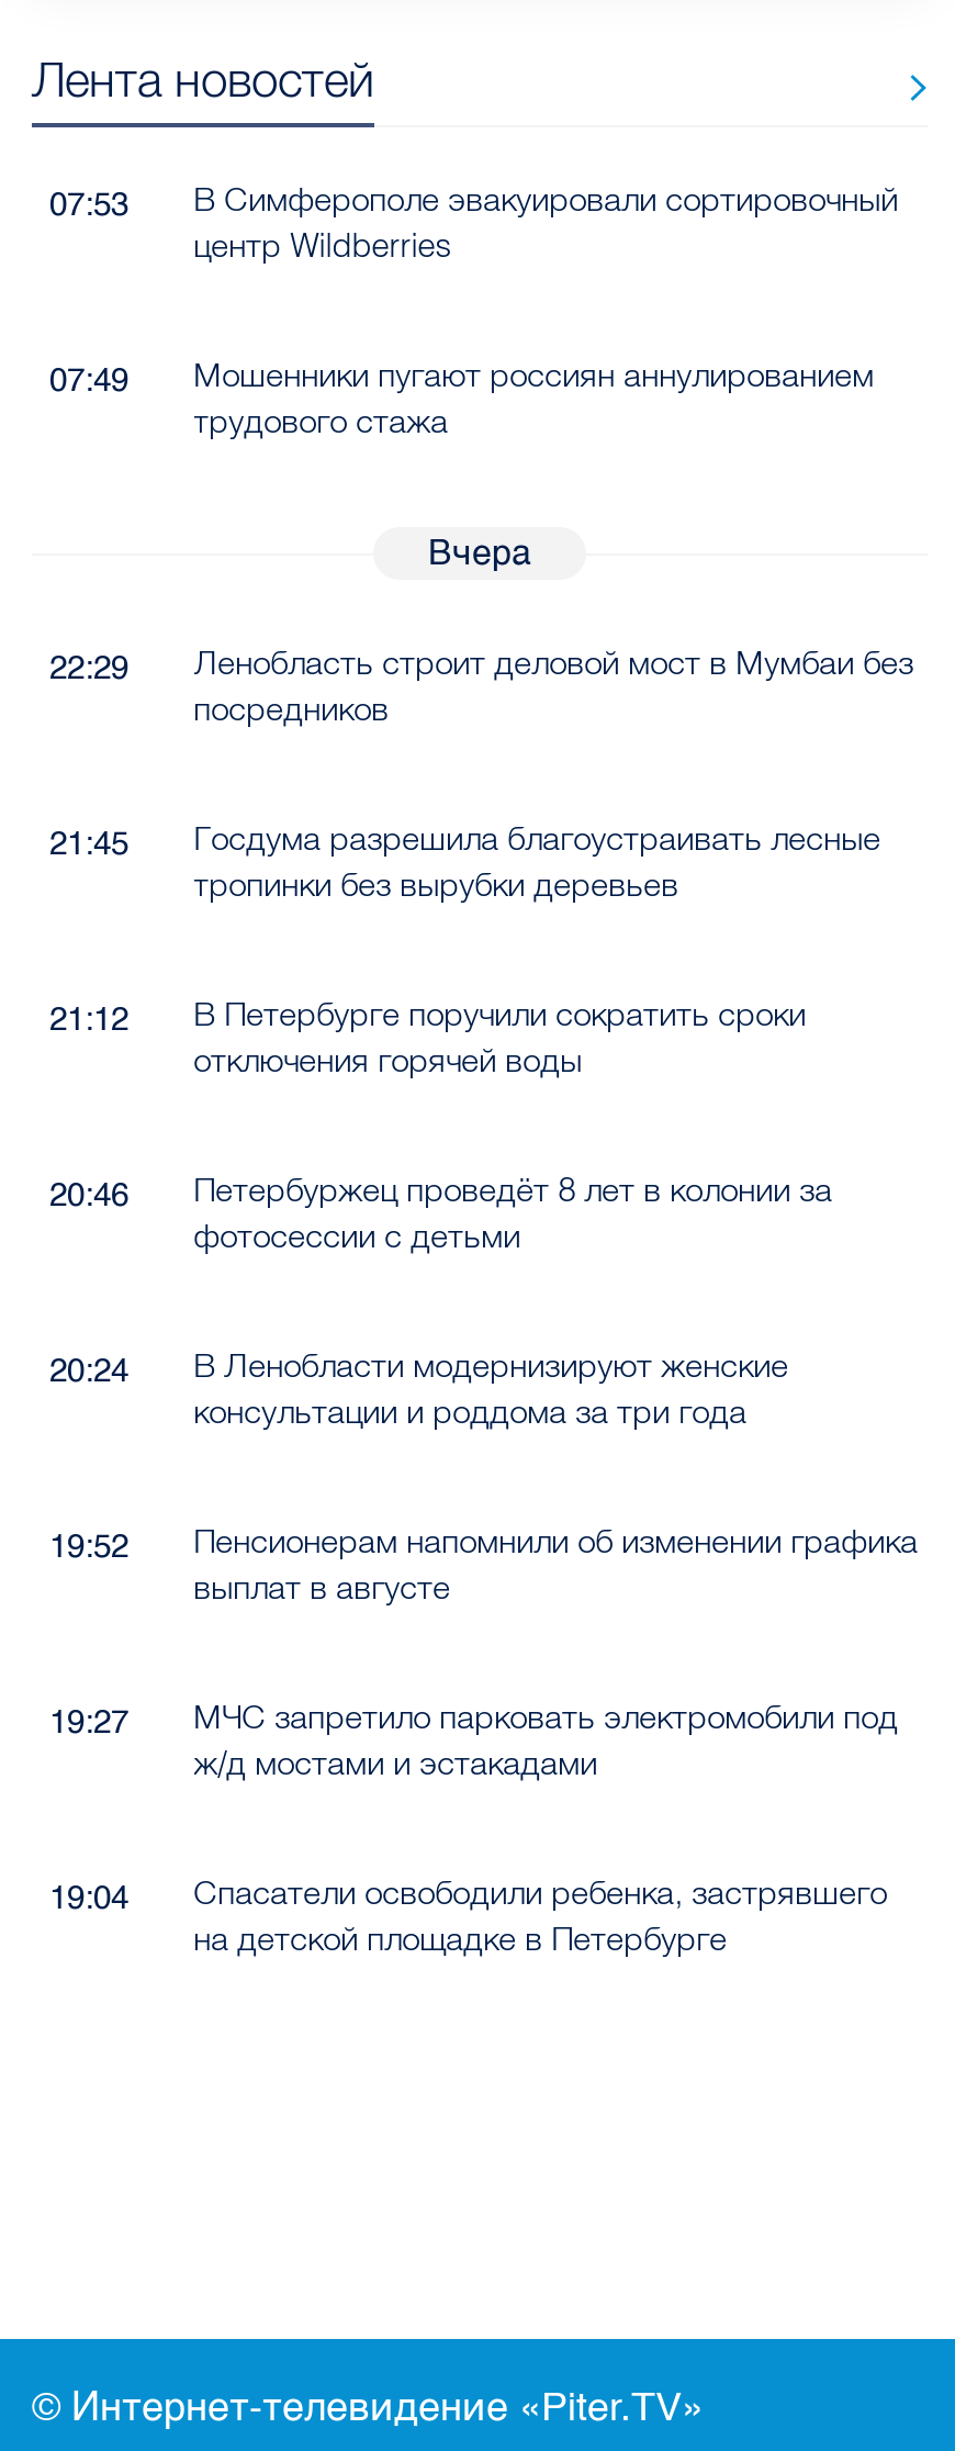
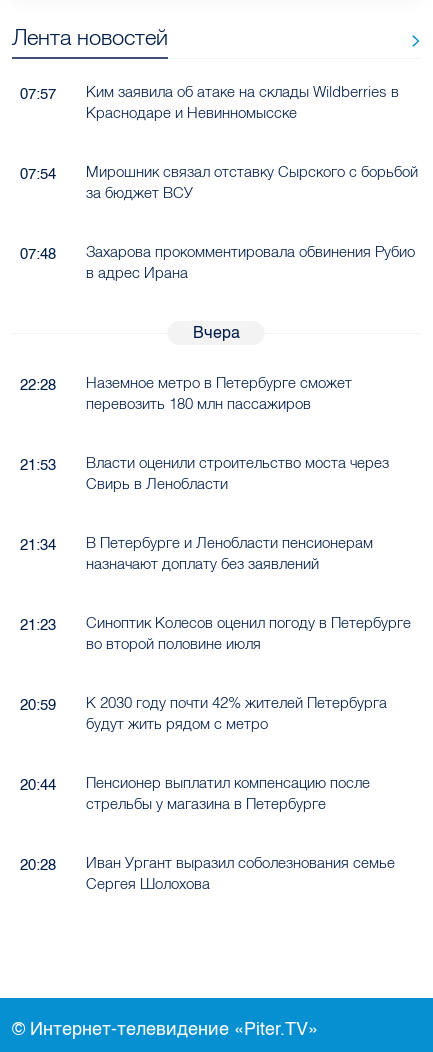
[49,177,898,441] 07:53 | В Симферополе эвакуировали сортировочный | центр Wildberries | 07:49 | Мошенники пугают россиян аннулированием | трудового стажа -> [20,82,418,282] 07:57 | Ким заявила об атаке на склады Wildberries в | Краснодаре и Невинномысске | 07:54 | Мирошник связал отставку Сырского с борьбой | за бюджет ВСУ | 07:48 | Захарова прокомментировала обвинения Рубио | в адрес Ирана
moved [428,532,531,573] -> [192,323,239,342]: Вчера
[49,640,918,1958] 22:29 | Ленобласть строит деловой мост в Мумбаи без | посредников | 21:45 | Госдума разрешила благоустраивать лесные | тропинки без вырубки деревьев | 21:12 | В Петербурге поручили сократить сроки | отключения горячей воды | 20:46 | Петербуржец проведёт 8 лет в колонии за | фотосессии с детьми | 20:24 | В Ленобласти модернизируют женские | консультации и роддома за три года | 19:52 | Пенсионерам напомнили об изменении графика | выплат в августе | 19:27 | МЧС запретило парковать электромобили под | ж/д мостами и эстакадами | 19:04 | Спасатели освободили ребенка, застрявшего | на детской площадке в Петербурге -> [20,373,411,893] 22:28 | Наземное метро в Петербурге сможет | перевозить 180 млн пассажиров | 21:53 | Власти оценили строительство моста через | Свирь в Ленобласти | 21:34 | В Петербурге и Ленобласти пенсионерам | назначают доплату без заявлений | 21:23 | Синоптик Колесов оценил погоду в Петербурге | во второй половине июля | 20:59 | К 2030 году почти 42% жителей Петербурга | будут жить рядом с метро | 20:44 | Пенсионер выплатил компенсацию после | стрельбы у магазина в Петербурге | 20:28 | Иван Ургант выразил соболезнования семье | Сергея Шолохова

